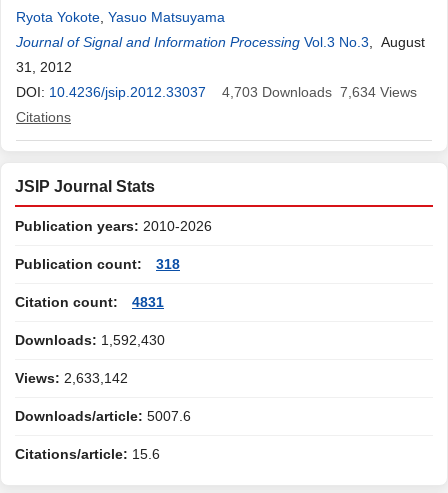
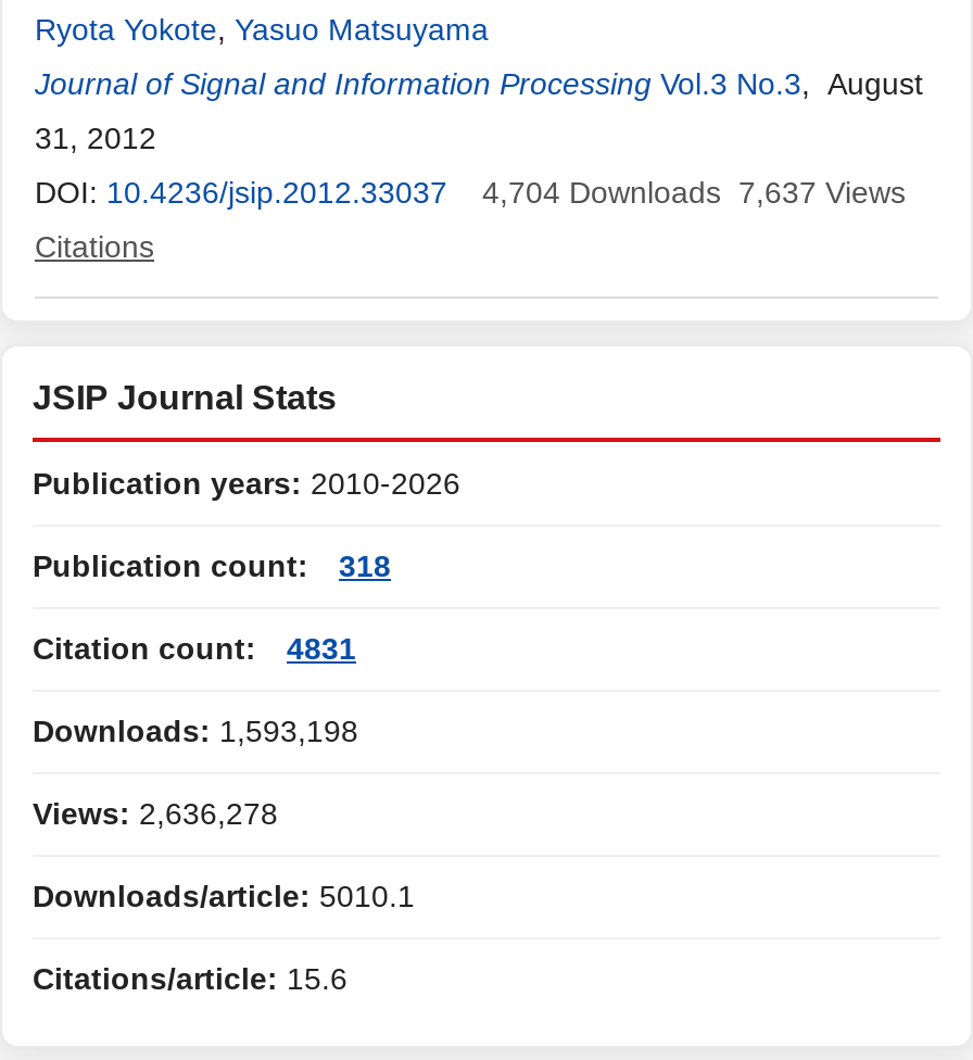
[222,84,417,100] 4,703 Downloads 7,634 Views -> [482,175,906,210] 4,704 Downloads 7,637 Views
[15,332,165,348] Downloads: 1,592,430 -> [33,714,358,748] Downloads: 1,593,198
[15,370,128,386] Views: 2,633,142 -> [33,796,278,831] Views: 2,636,278
[15,408,191,424] Downloads/article: 5007.6 -> [33,879,415,913] Downloads/article: 5010.1

